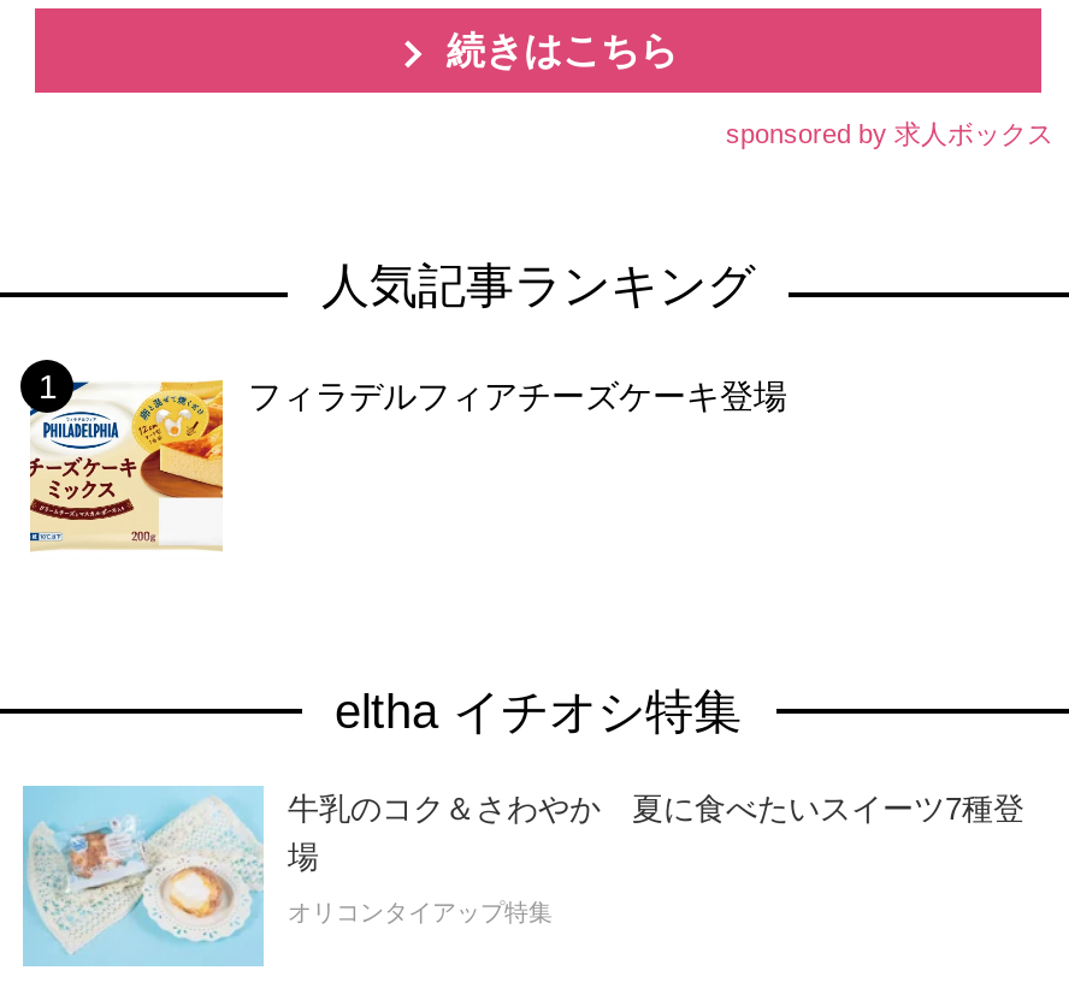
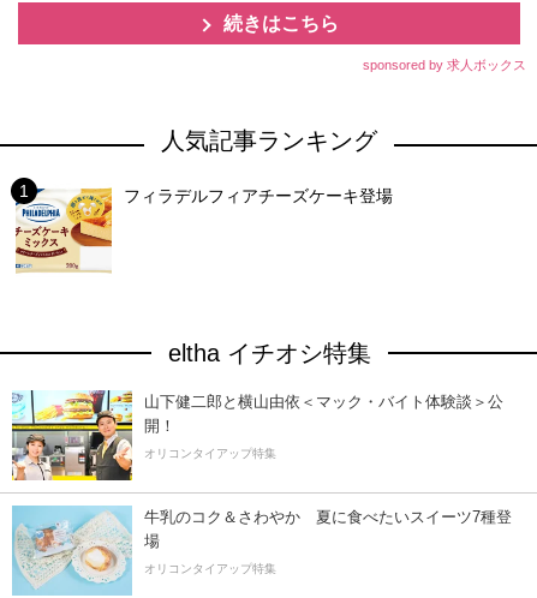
none -> [11,389,503,482] [image] | 山下健二郎と横山由依＜マック・バイト体験談＞公 | 開！ | オリコンタイアップ特集

